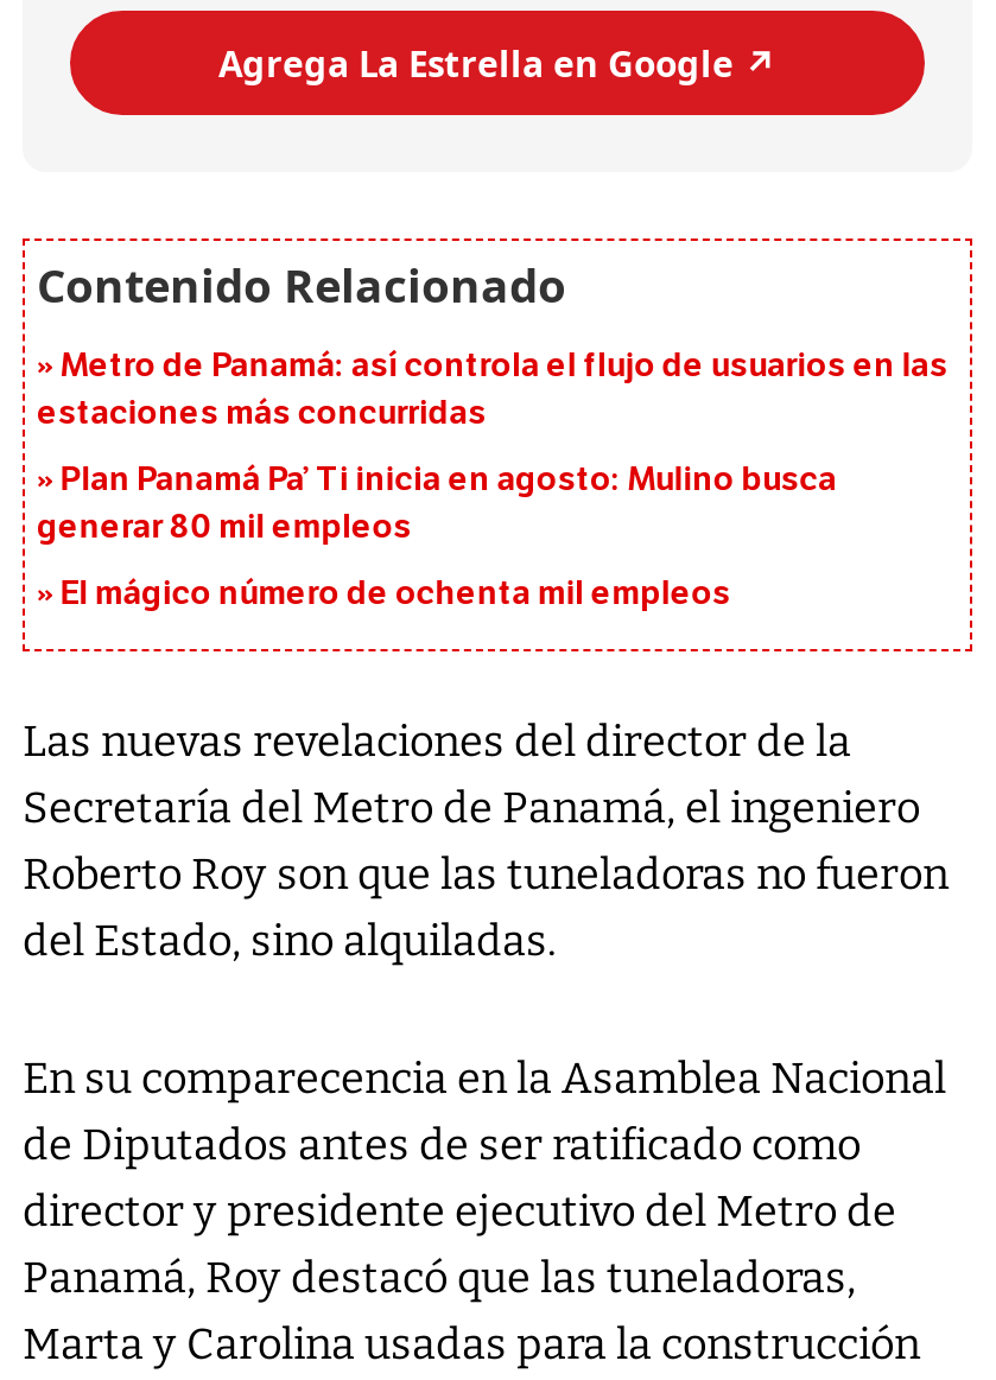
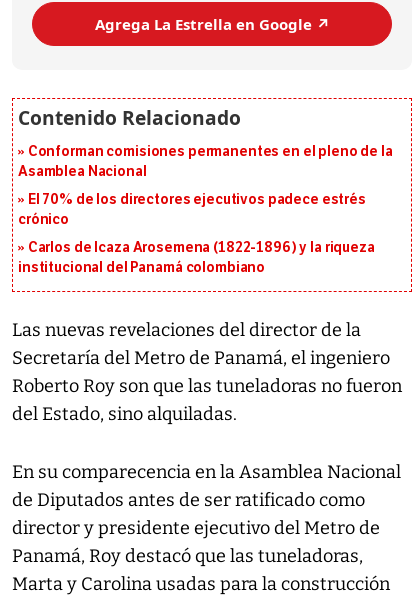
[37,346,948,434] Metro de Panamá: así controla el flujo de usuarios en las | estaciones más concurridas -> [18,143,393,180] Conforman comisiones permanentes en el pleno de la | Asamblea Nacional
[37,460,837,548] Plan Panamá Pa’ Ti inicia en agosto: Mulino busca | generar 80 mil empleos -> [18,191,366,228] El 70% de los directores ejecutivos padece estrés | crónico
[60,574,731,615] El mágico número de ochenta mil empleos -> [18,239,375,276] Carlos de Icaza Arosemena (1822-1896) y la riqueza | institucional del Panamá colombiano

